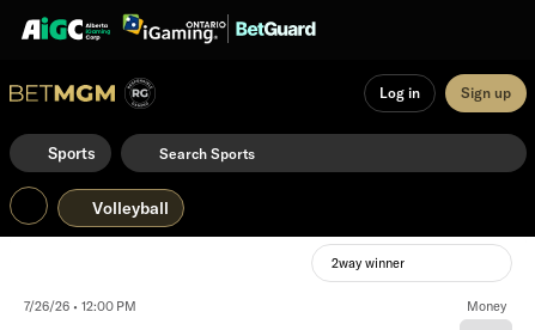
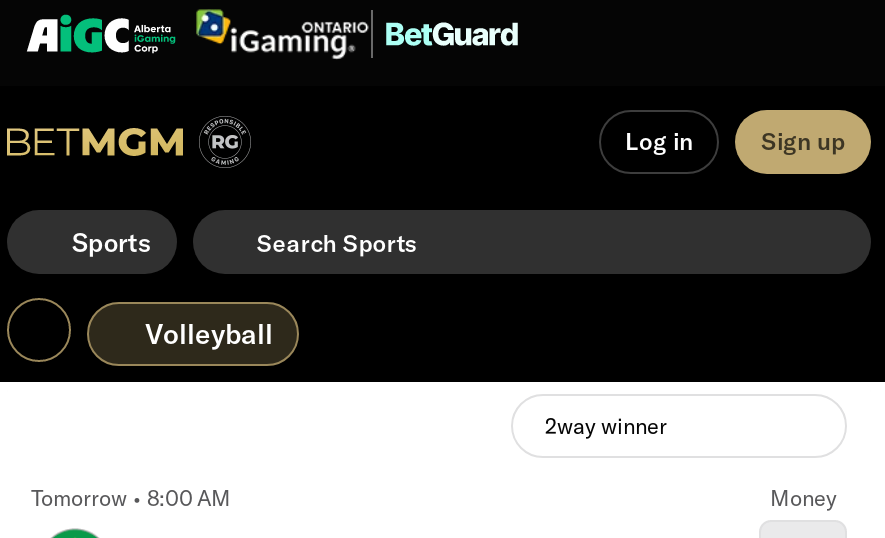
[24,298,136,314] 7/26/26 • 12:00 PM -> [31,484,231,512] Tomorrow • 8:00 AM

